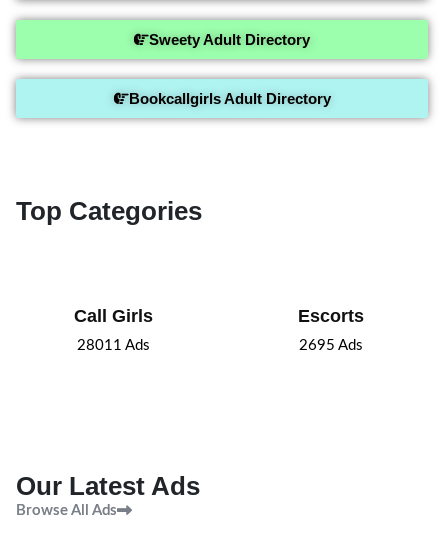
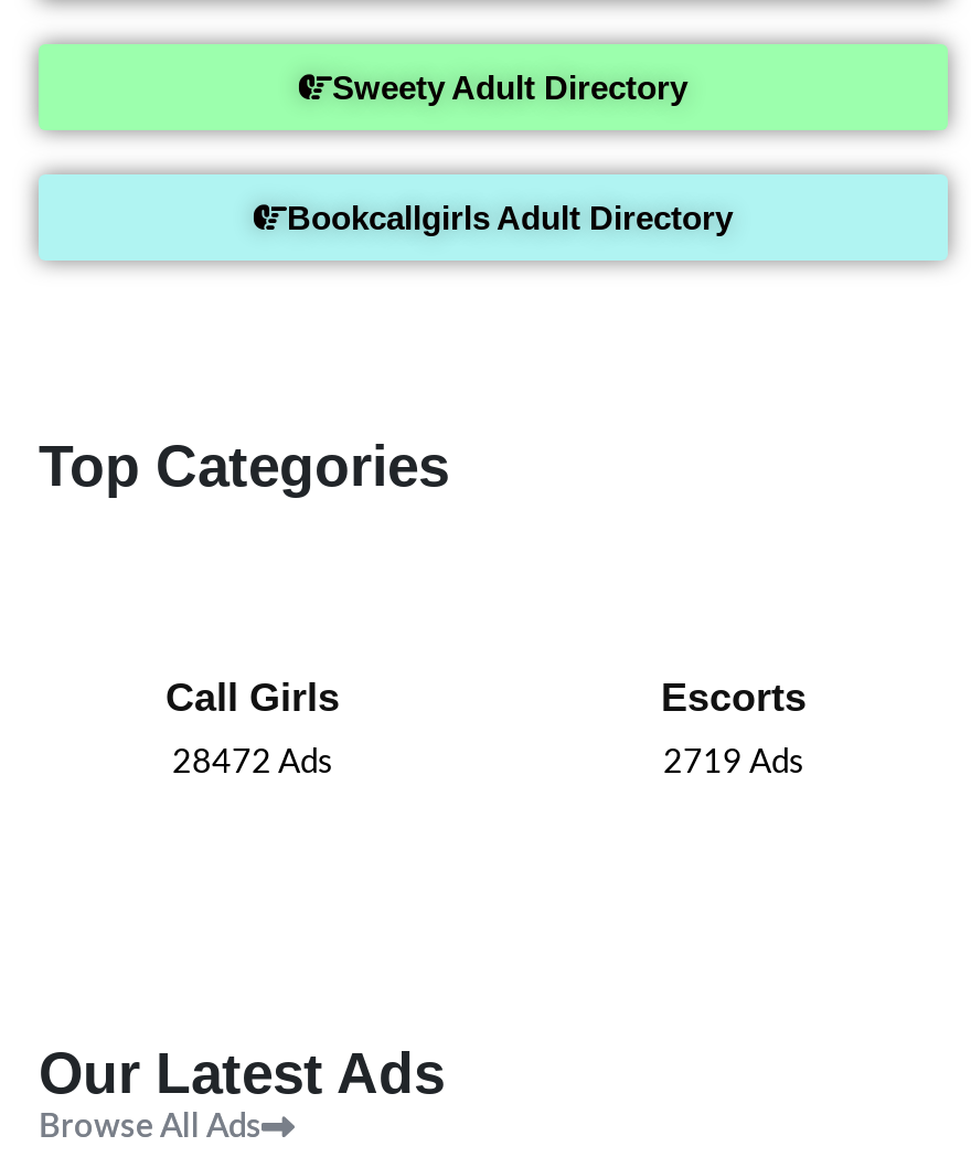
[76,338,149,353] 28011 Ads -> [172,746,333,779] 28472 Ads
[299,338,363,353] 2695 Ads -> [663,746,804,779] 2719 Ads

